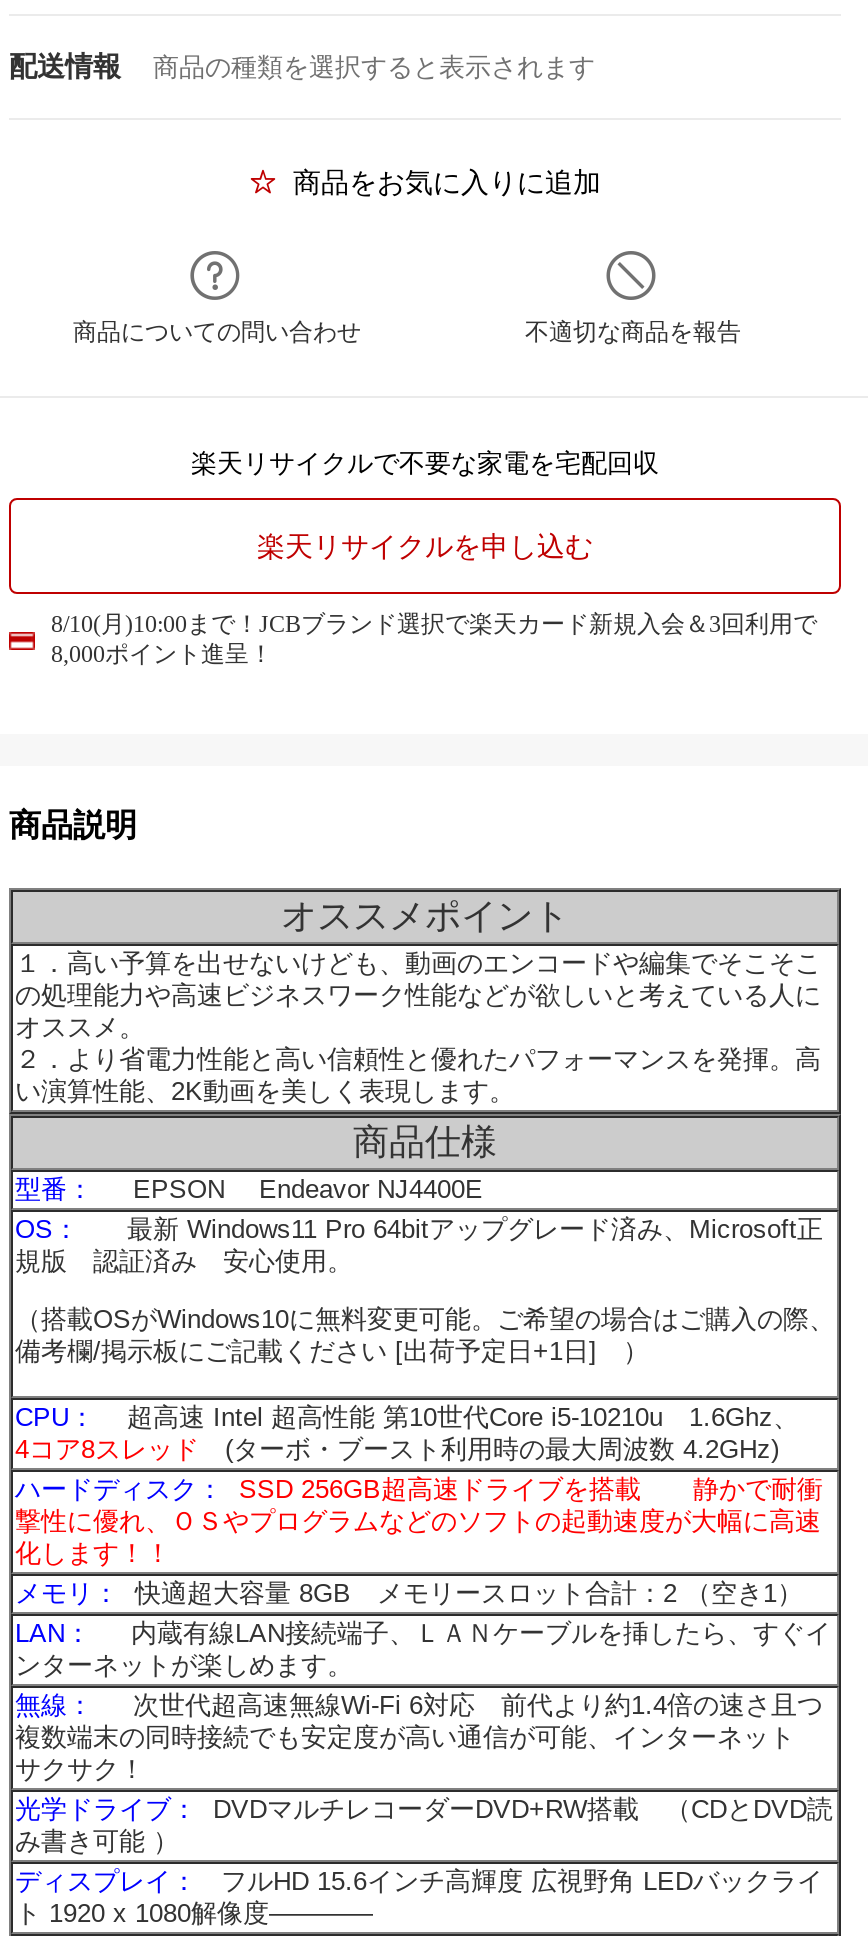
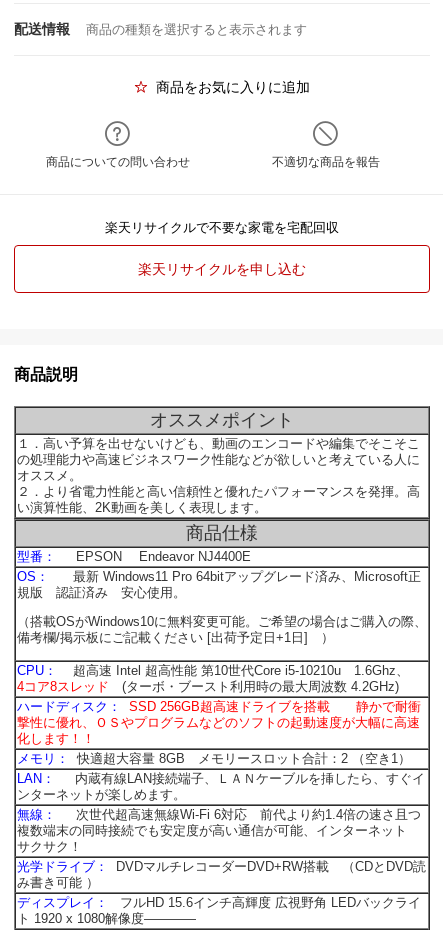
[51,610,817,668] 8/10(月)10:00まで！JCBブランド選択で楽天カード新規入会＆3回利用で | 8,000ポイント進呈！ -> none

